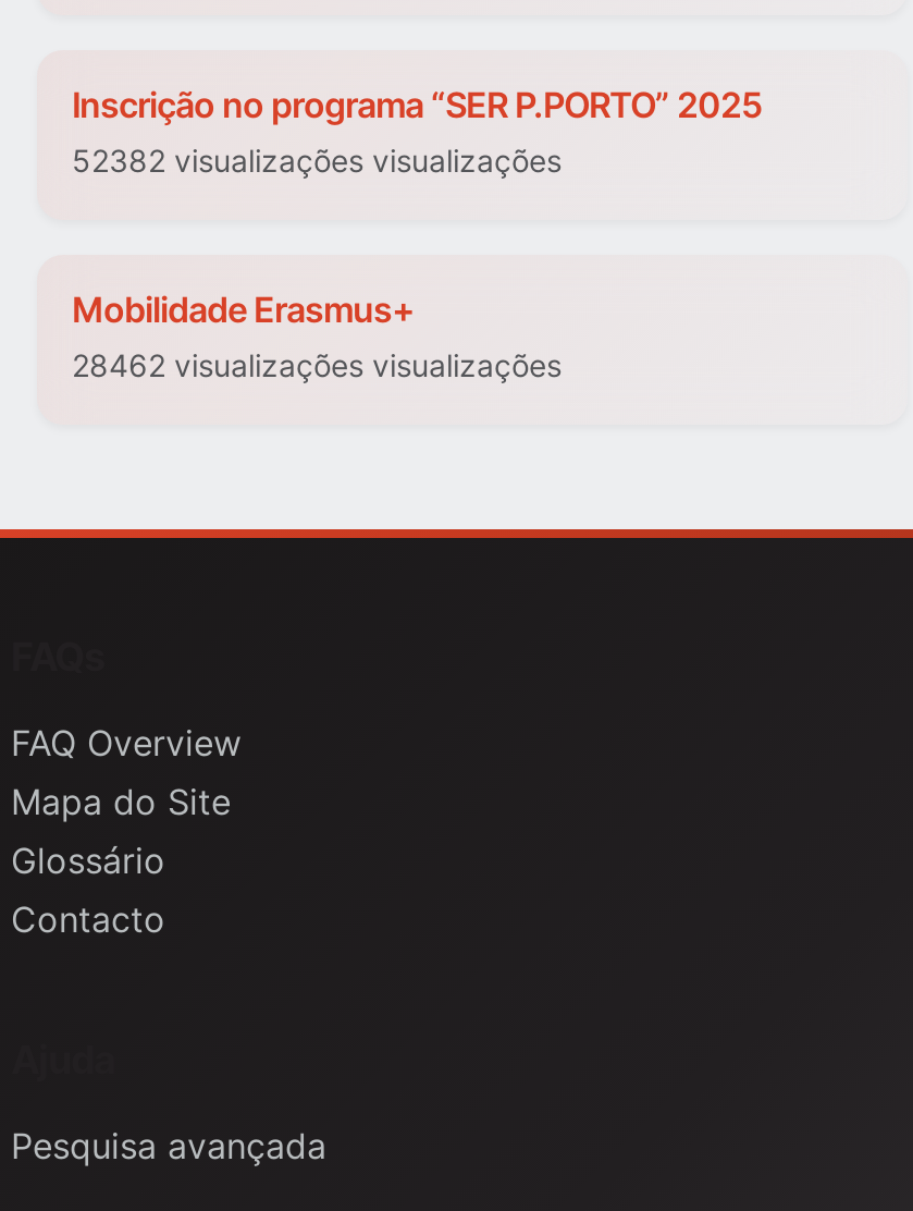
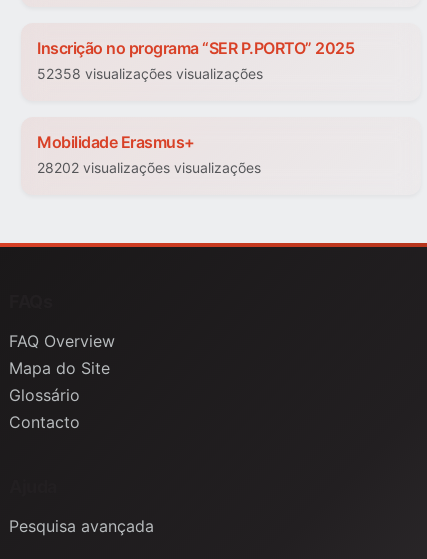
[72,143,562,180] 52382 visualizações visualizações -> [37,65,263,82] 52358 visualizações visualizações
[72,347,562,384] 28462 visualizações visualizações -> [37,159,261,176] 28202 visualizações visualizações

